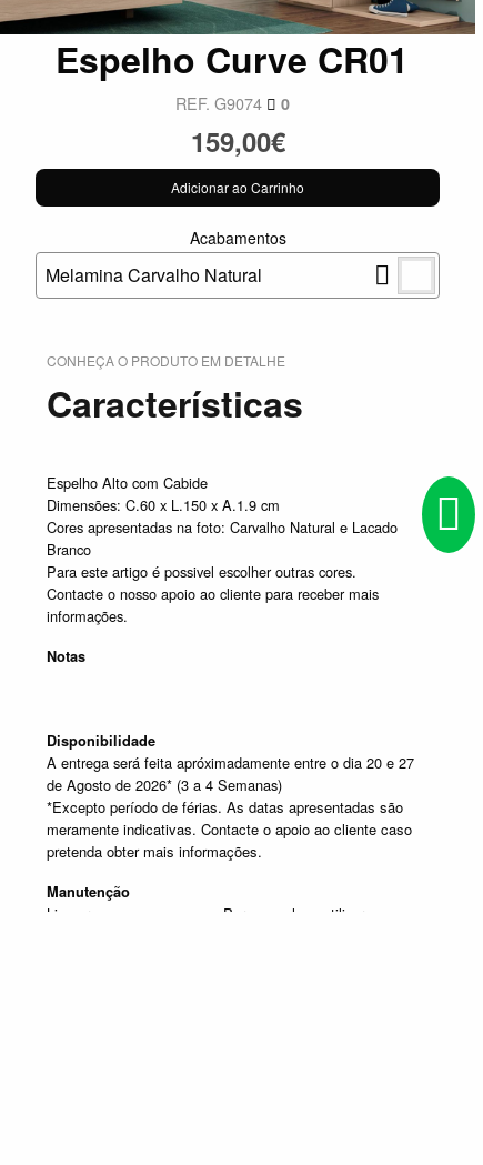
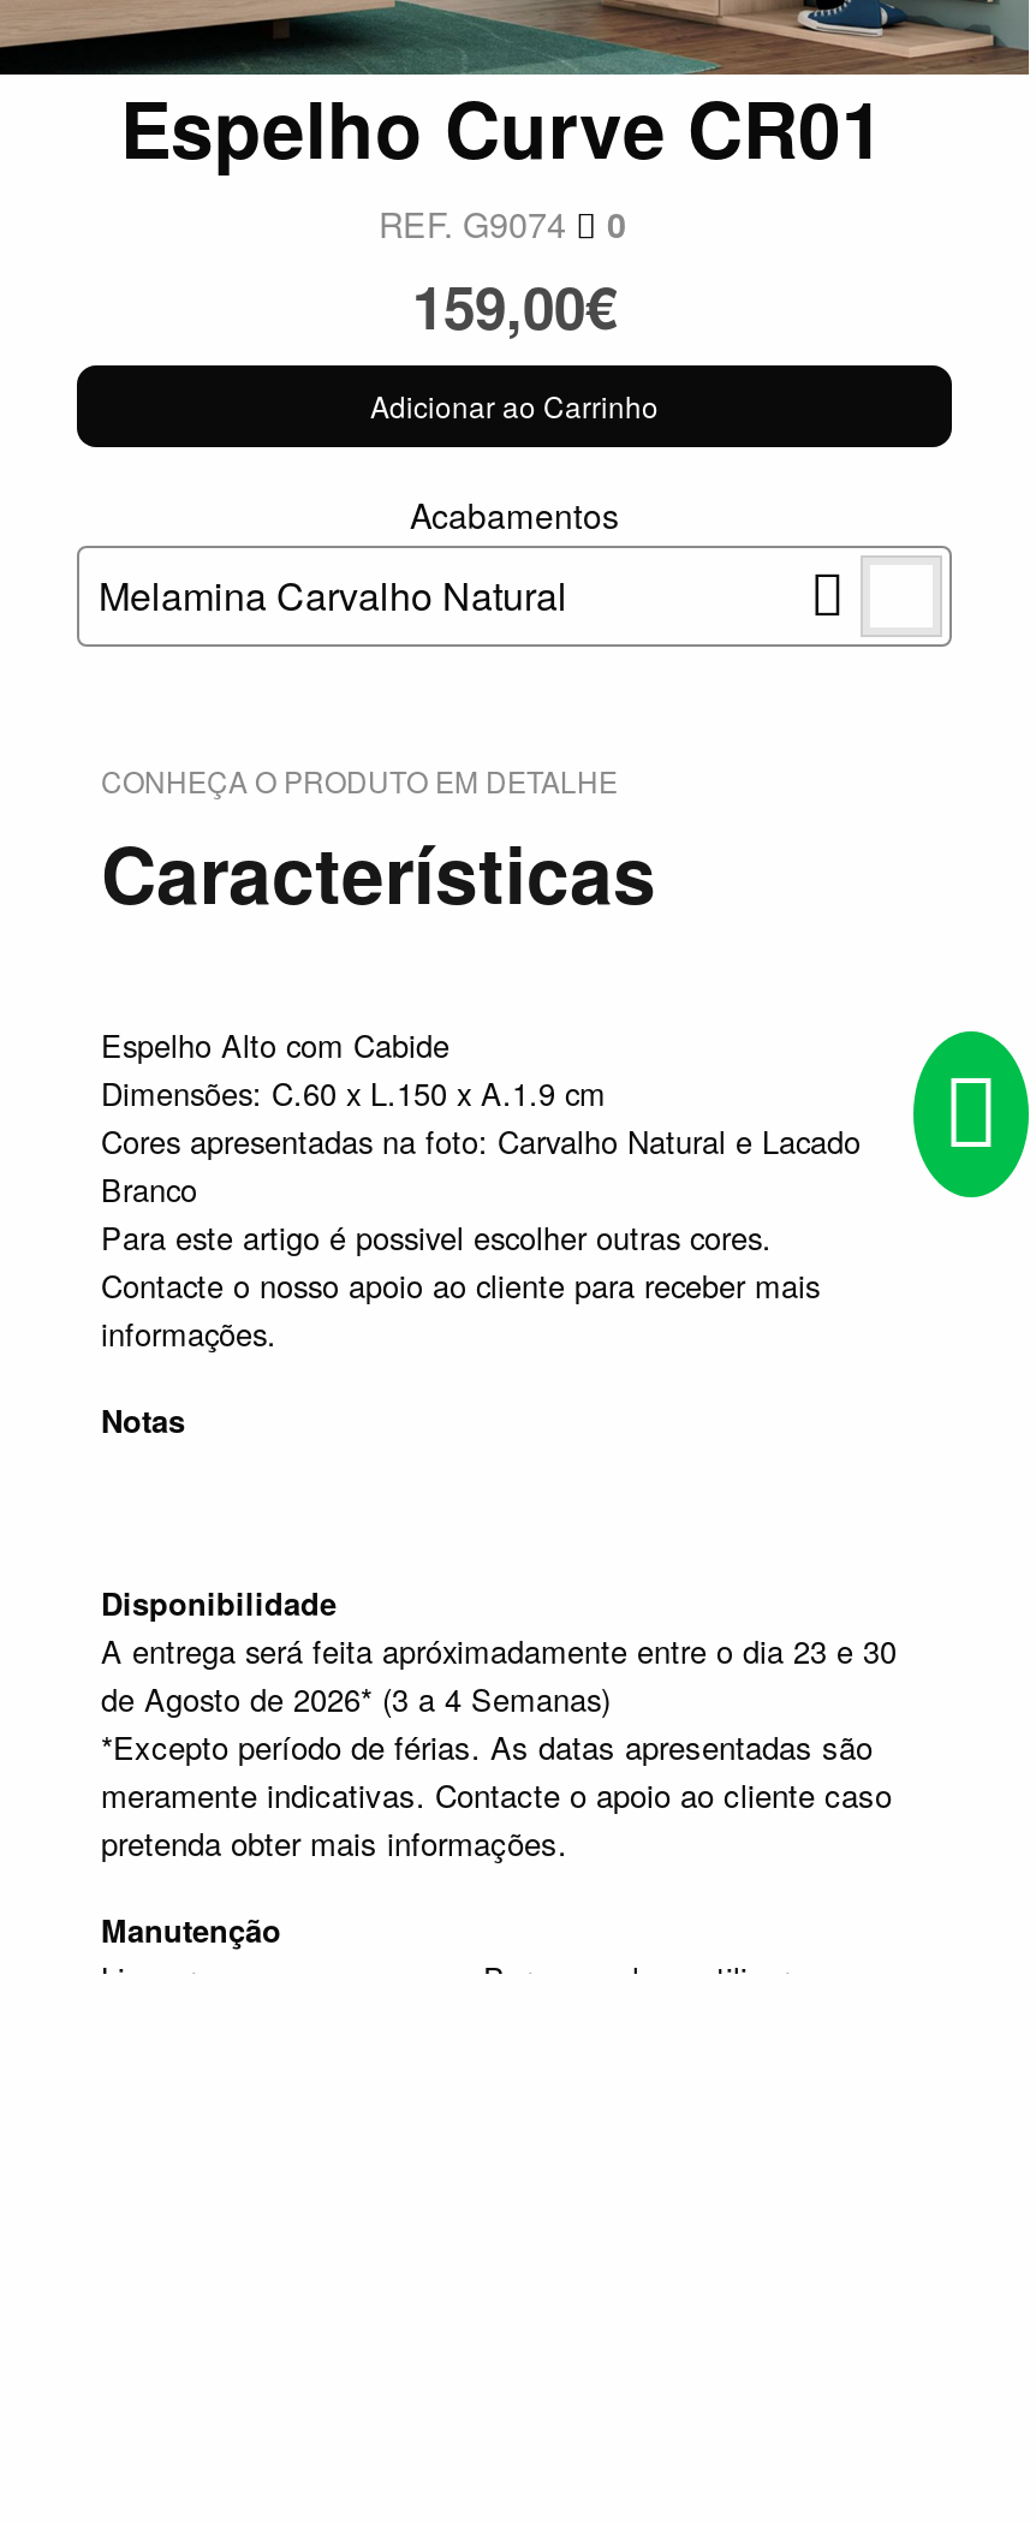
[47,752,414,773] A entrega será feita apróximadamente entre o dia 20 e 27 -> [101,1628,897,1673] A entrega será feita apróximadamente entre o dia 23 e 30

